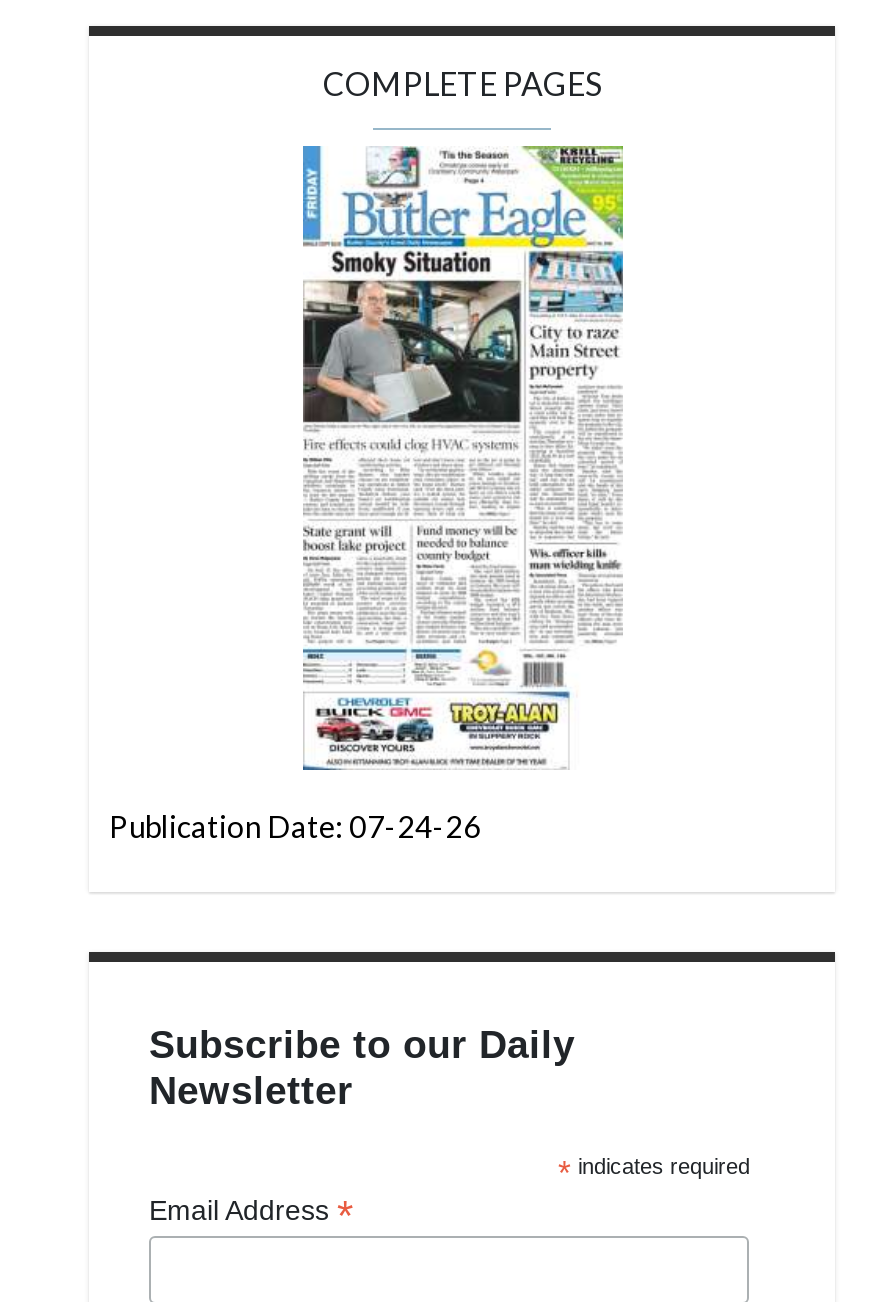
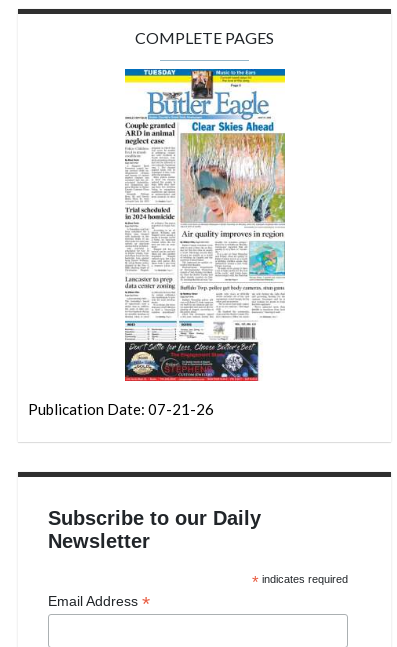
[109,144,625,844] [image] | Publication Date: 07-24-26 -> [28,68,286,418] [image] | Publication Date: 07-21-26

